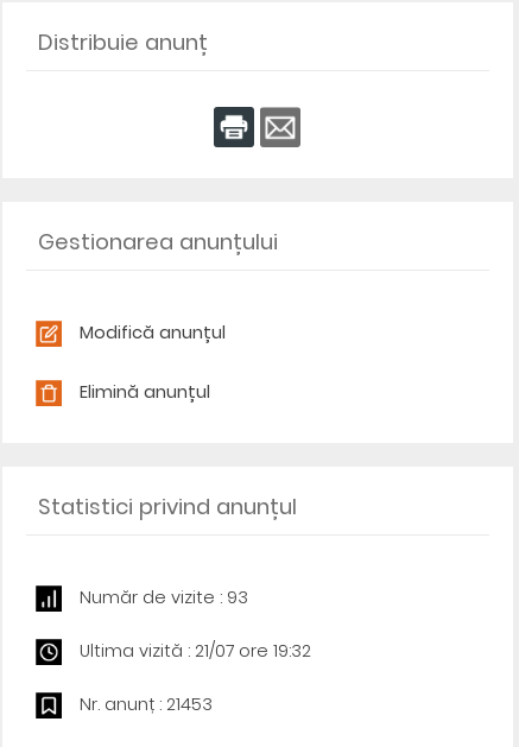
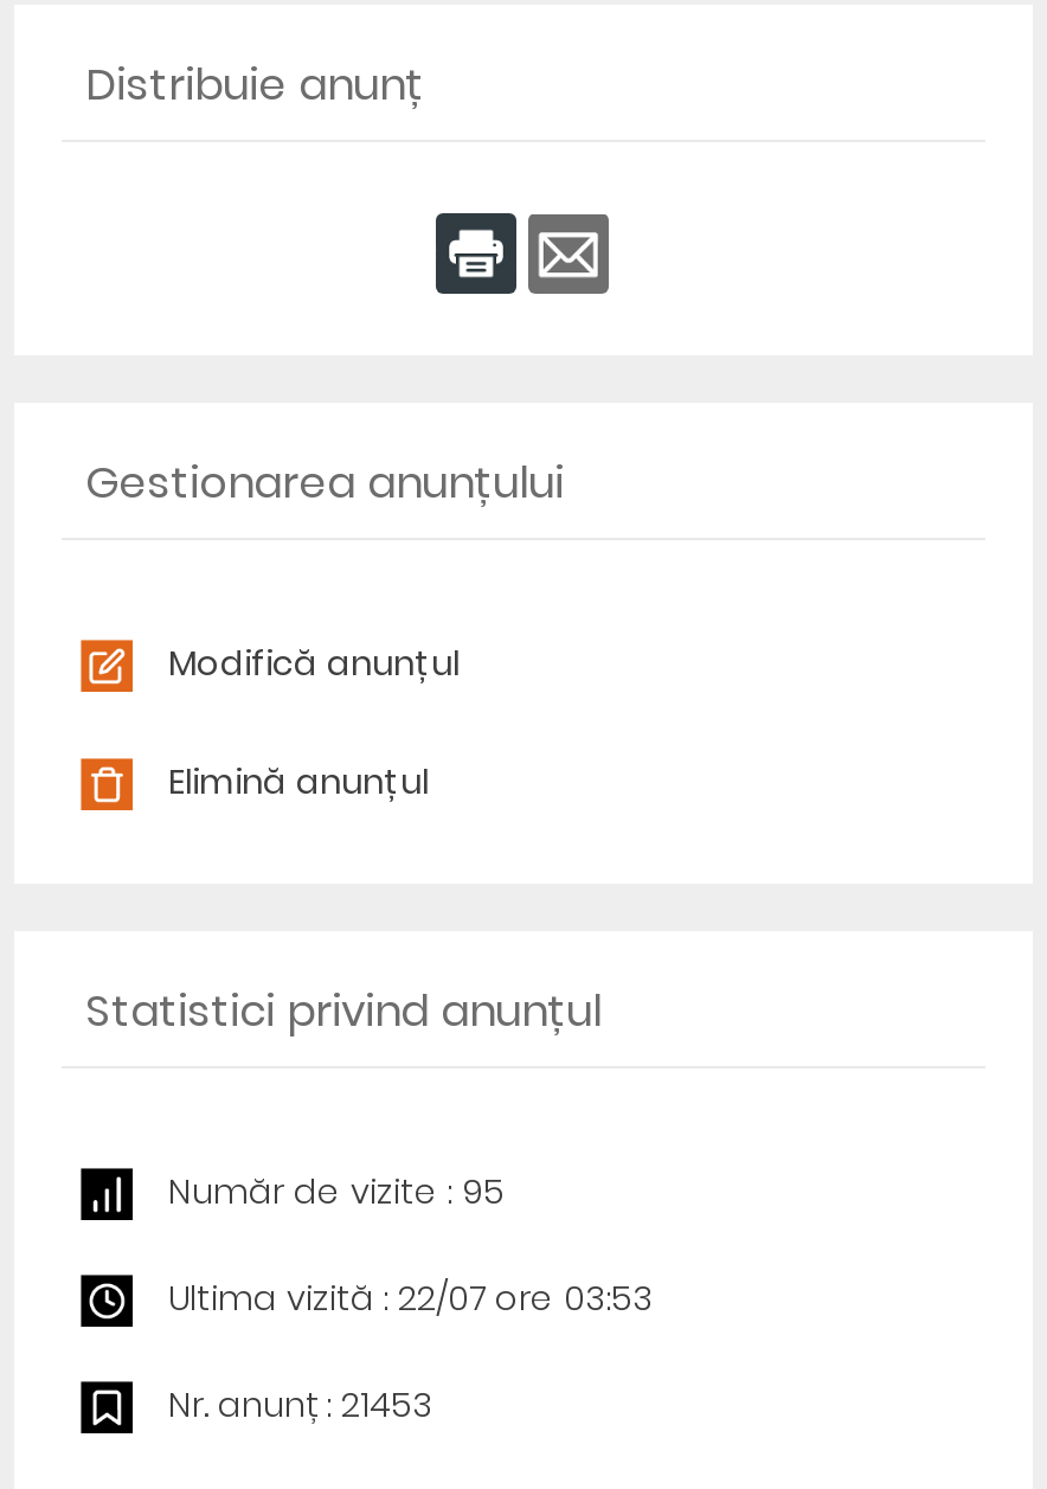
[80,585,248,609] Număr de vizite : 93 -> [168,1168,505,1215] Număr de vizite : 95
[80,639,311,663] Ultima vizită : 21/07 ore 19:32 -> [168,1275,654,1322] Ultima vizită : 22/07 ore 03:53

